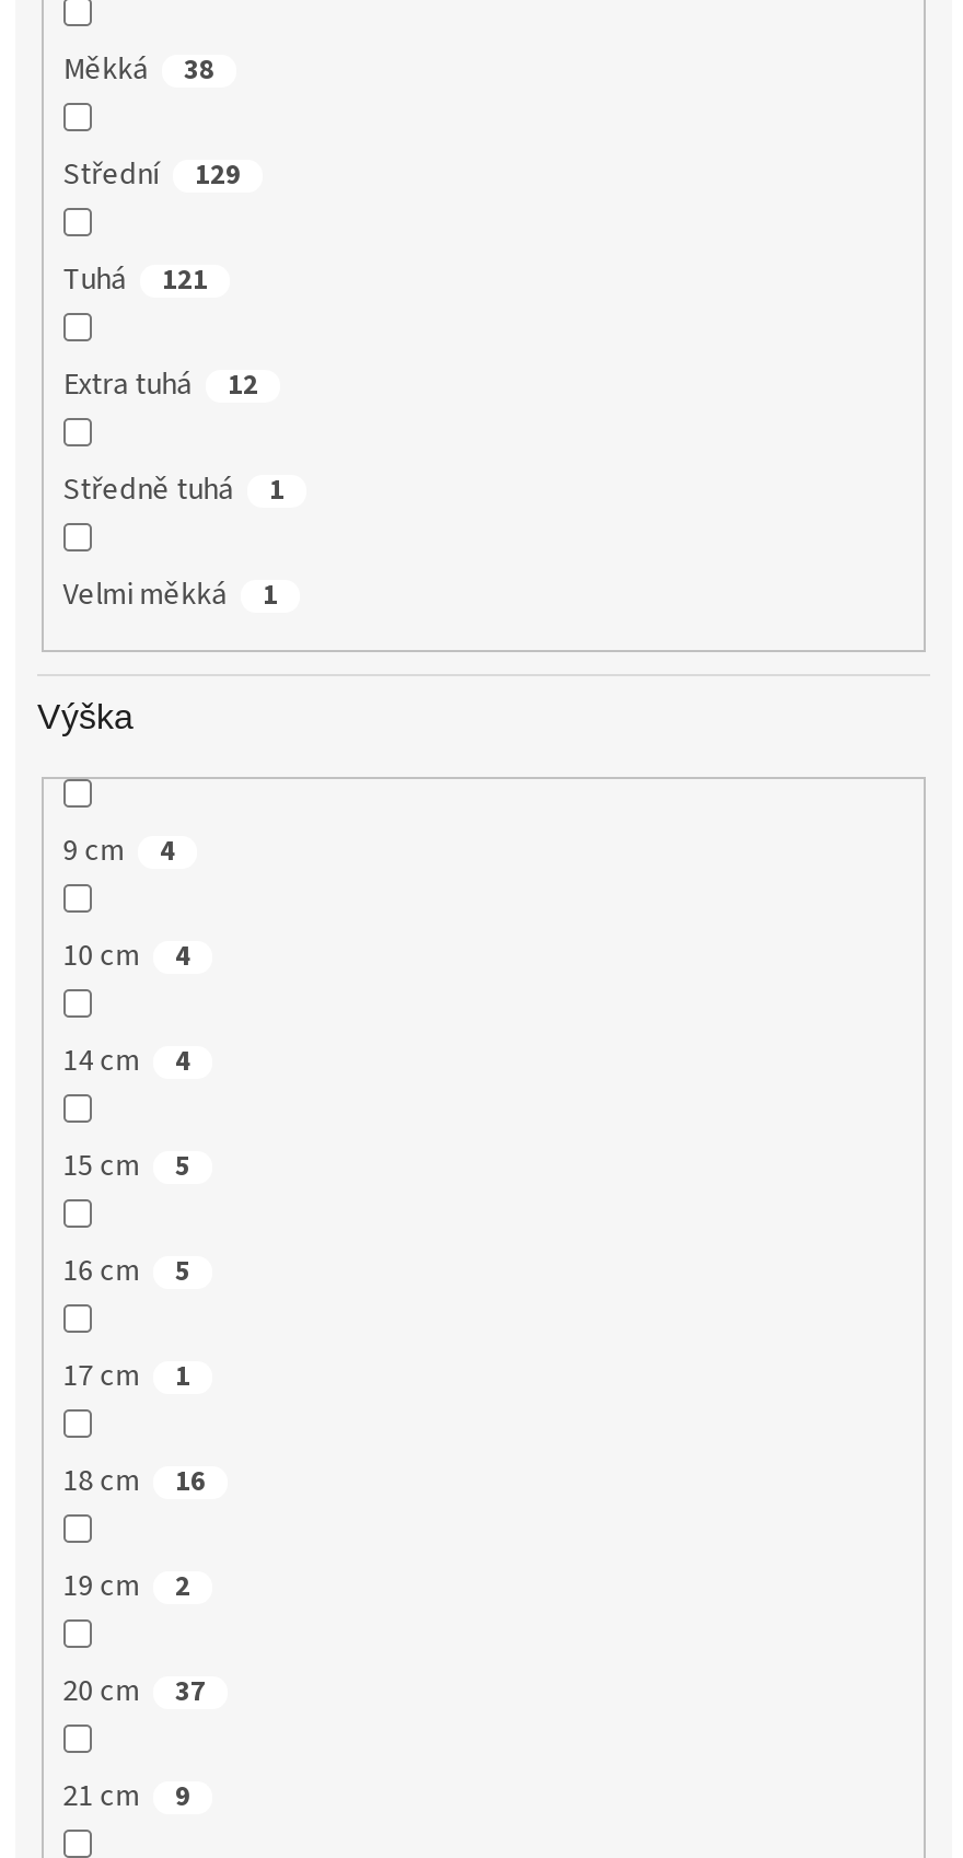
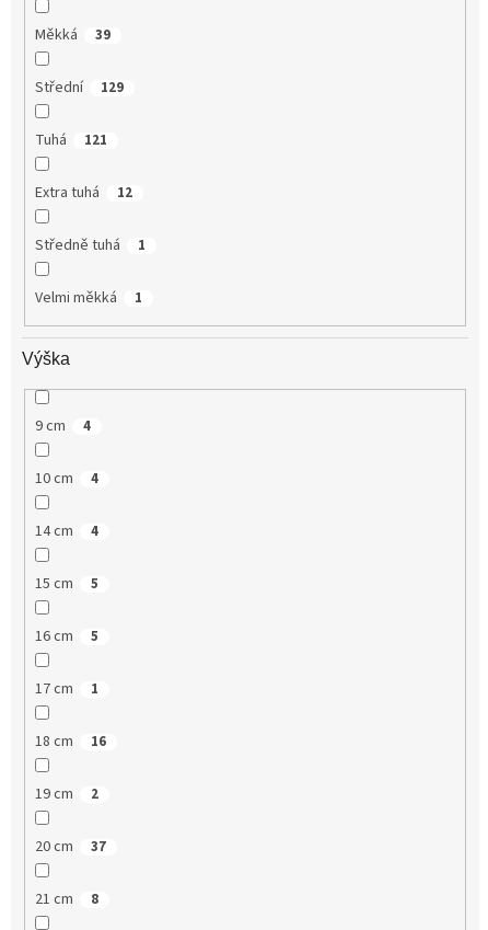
[63,47,214,91] Měkká 38 -> [35,24,110,46] Měkká 39
[63,1775,190,1819] 21 cm 9 -> [35,888,98,910] 21 cm 8

